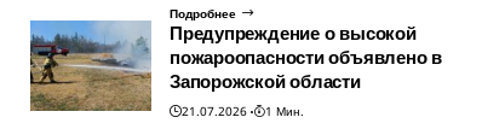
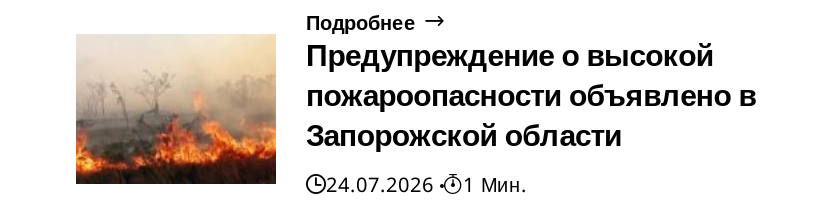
[29,19,303,119] [image] | 21.07.2026 1 Мин. -> [74,34,527,198] [image] | 24.07.2026 1 Мин.

